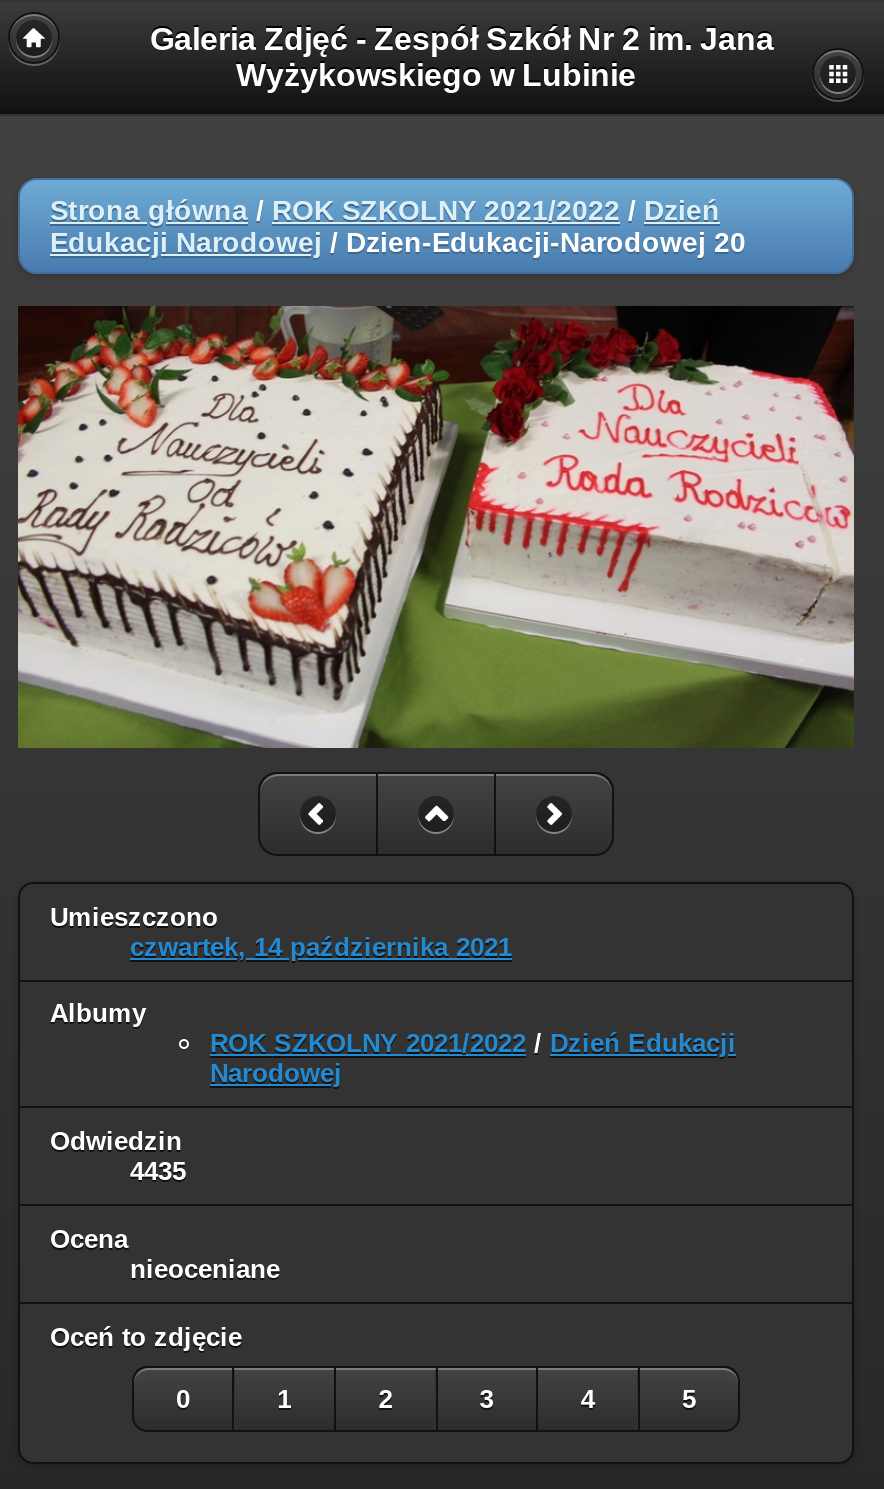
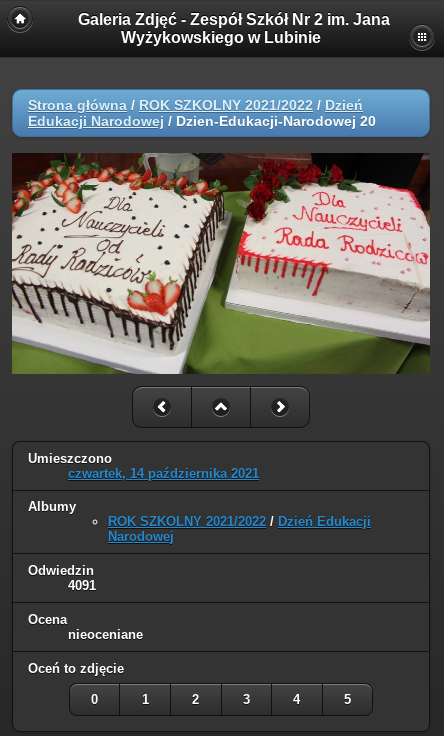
[130,1157,186,1187] 4435 -> [68,578,96,593] 4091

